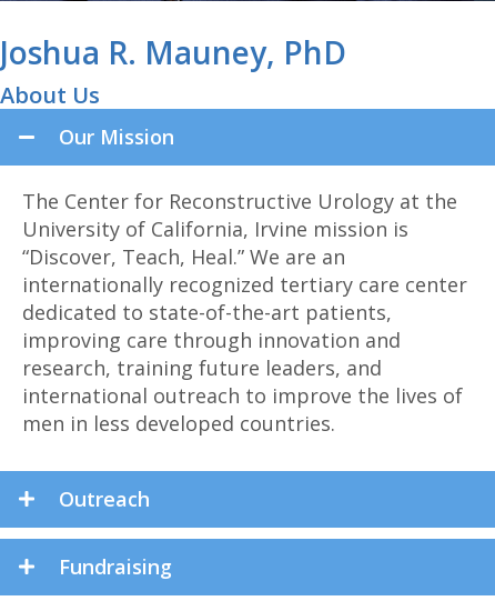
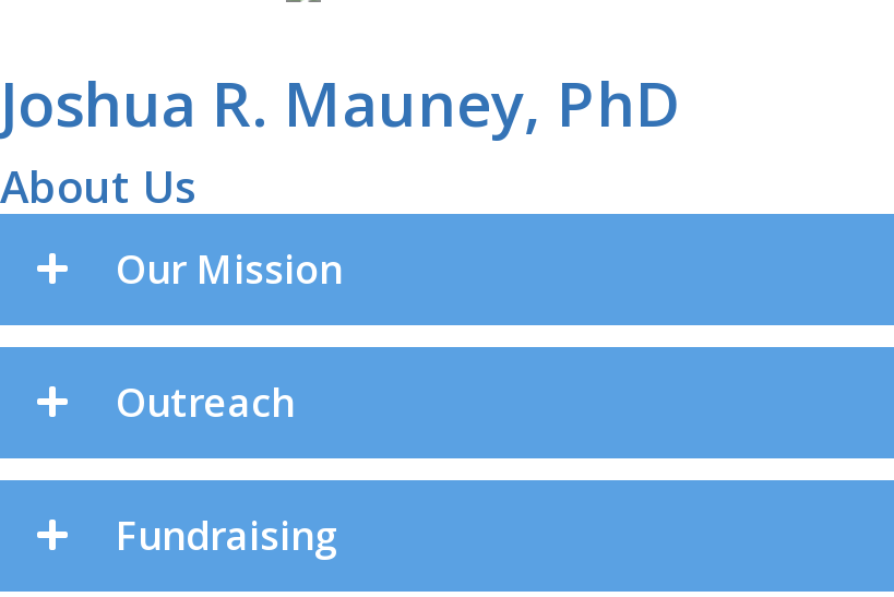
[22,188,467,437] The Center for Reconstructive Urology at the | University of California, Irvine mission is | “Discover, Teach, Heal.” We are an | internationally recognized tertiary care center | dedicated to state-of-the-art patients, | improving care through innovation and | research, training future leaders, and | international outreach to improve the lives of | men in less developed countries. -> none

